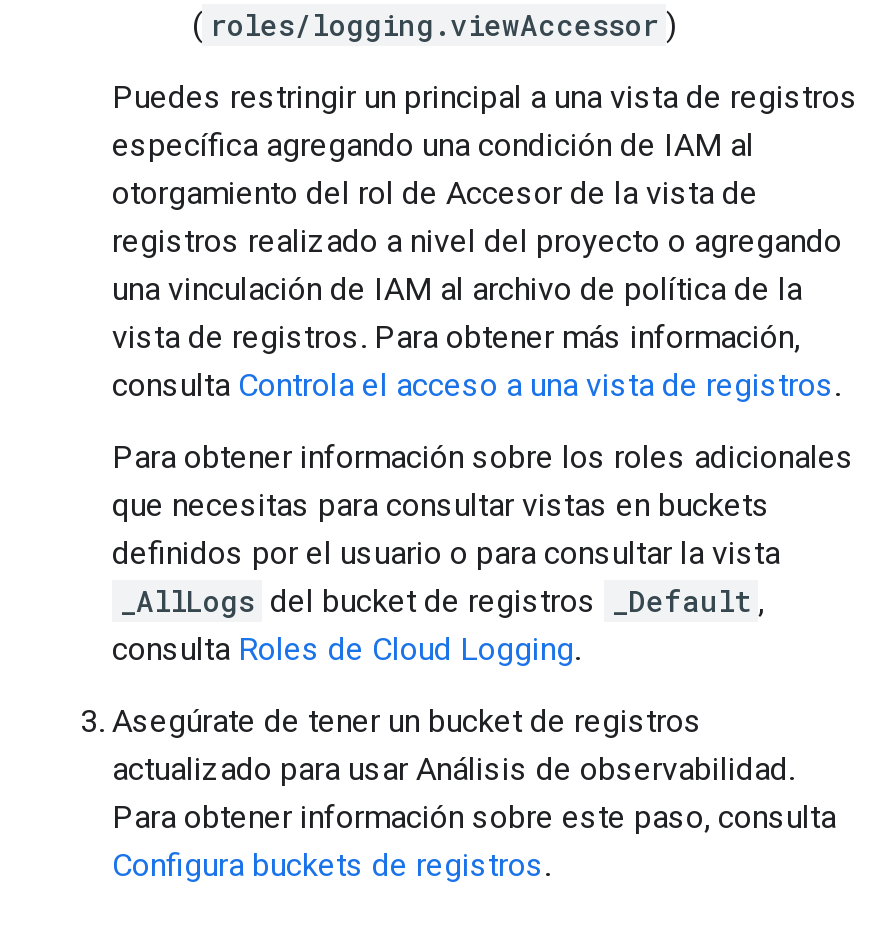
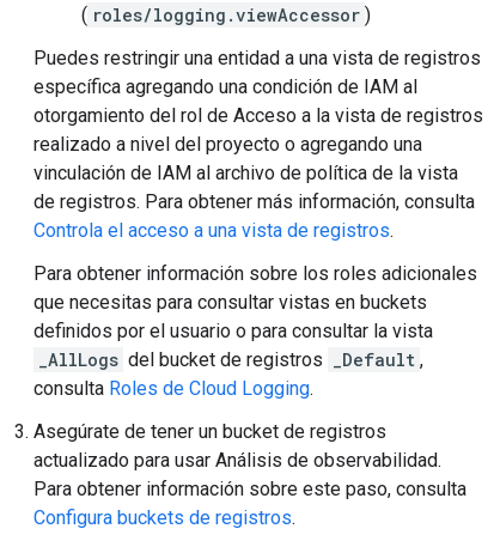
[112,78,858,116] Puedes restringir un principal a una vista de registros -> [33,47,481,69] Puedes restringir una entidad a una vista de registros
[112,174,842,404] otorgamiento del rol de Accesor de la vista de | registros realizado a nivel del proyecto o agregando | una vinculación de IAM al archivo de política de la | vista de registros. Para obtener más información, | consulta Controla el acceso a una vista de registros. -> [33,104,483,242] otorgamiento del rol de Acceso a la vista de registros | realizado a nivel del proyecto o agregando una | vinculación de IAM al archivo de política de la vista | de registros. Para obtener más información, consulta | Controla el acceso a una vista de registros.

